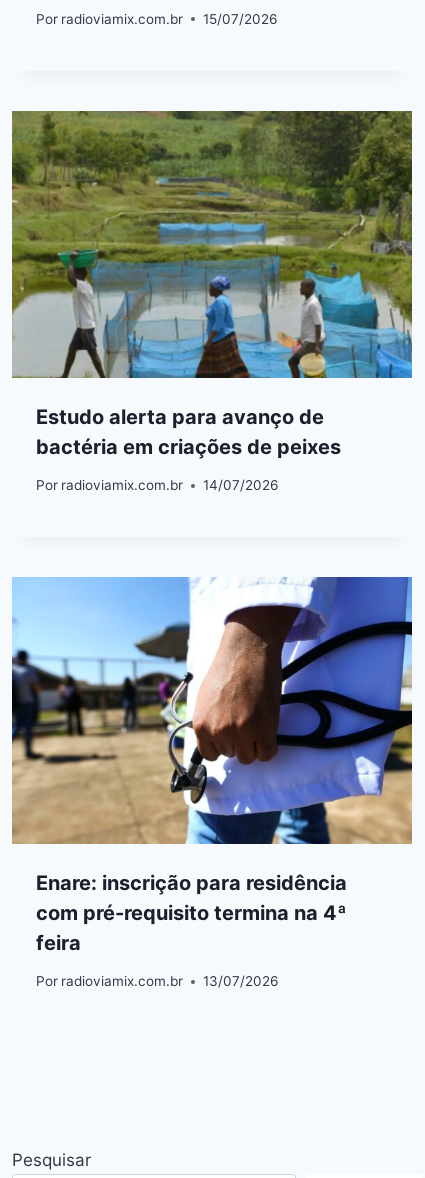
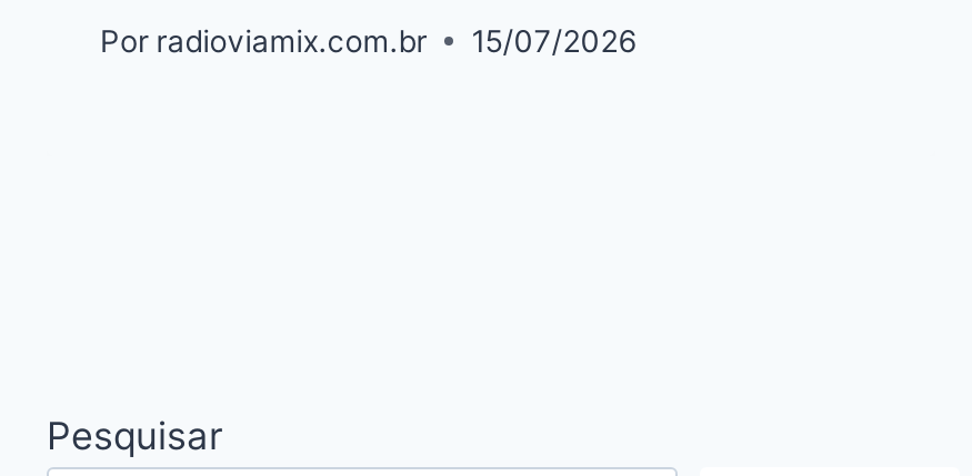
[11,110,413,493] [image] | Estudo alerta para avanço de | bactéria em criações de peixes | Por radioviamix.com.br | 14/07/2026 -> none
[11,576,413,989] [image] | Enare: inscrição para residência | com pré-requisito termina na 4ª | feira | Por radioviamix.com.br | 13/07/2026 -> none

